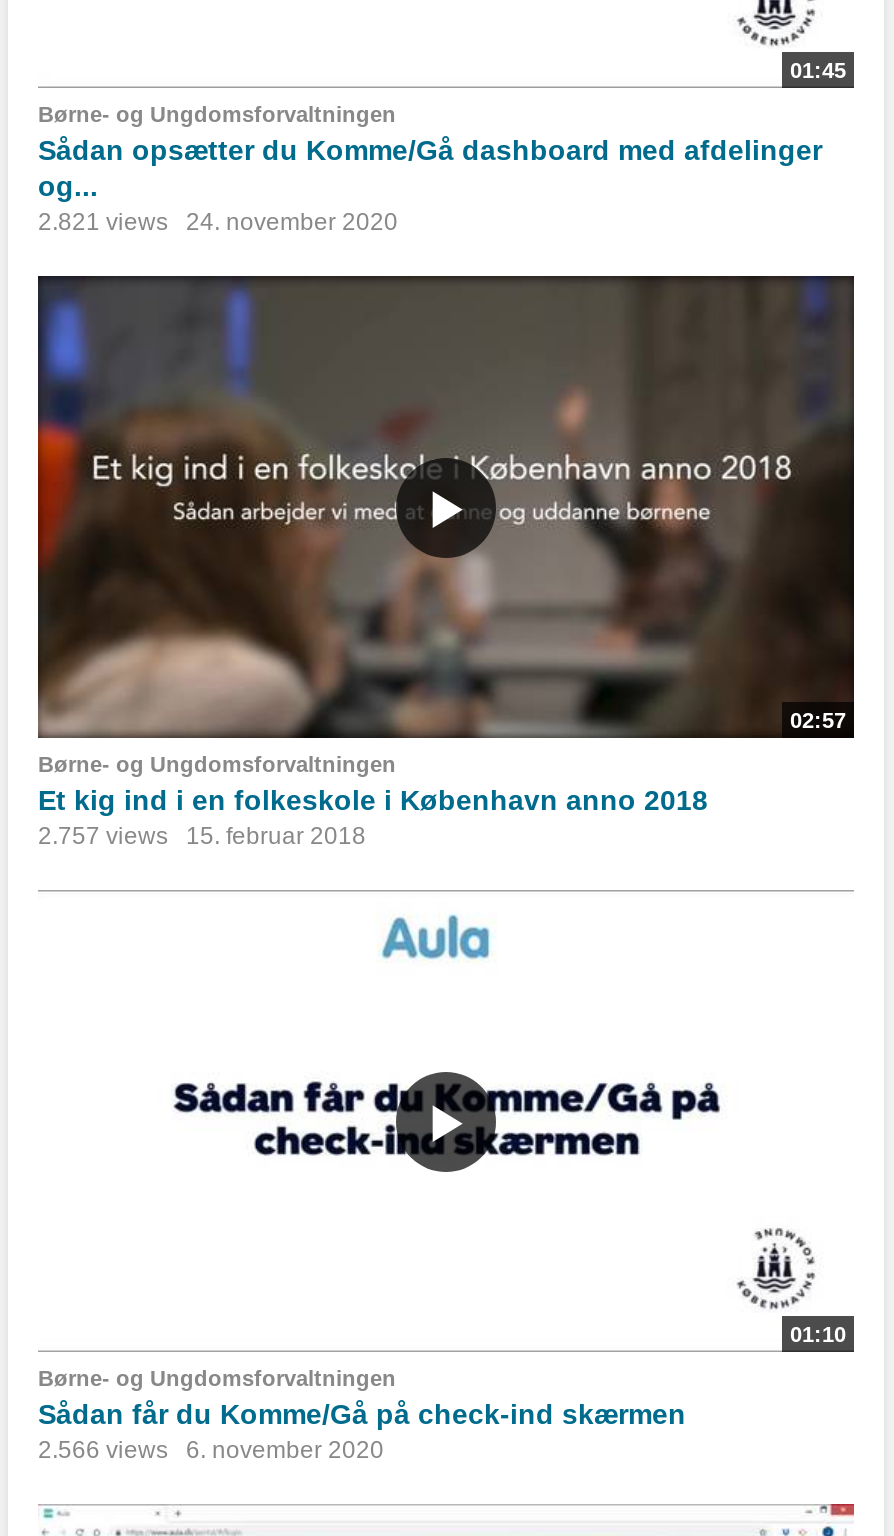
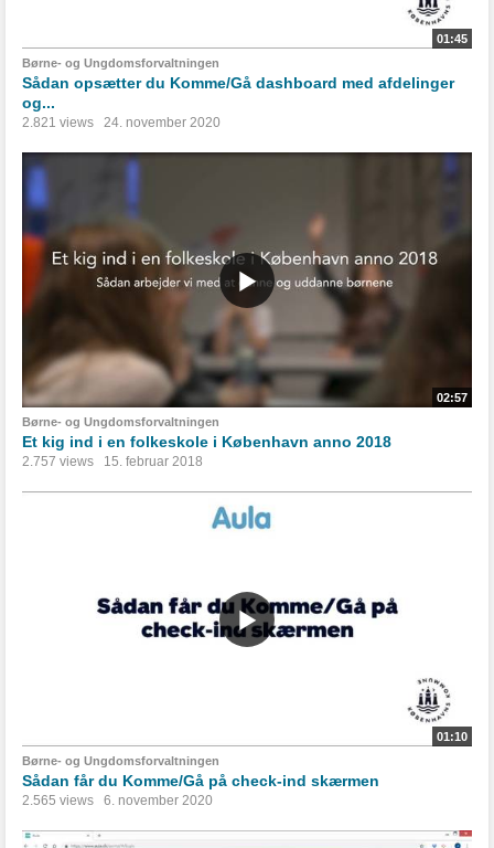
[38,1437,384,1465] 2.566 views 6. november 2020 -> [22,793,213,809] 2.565 views 6. november 2020

